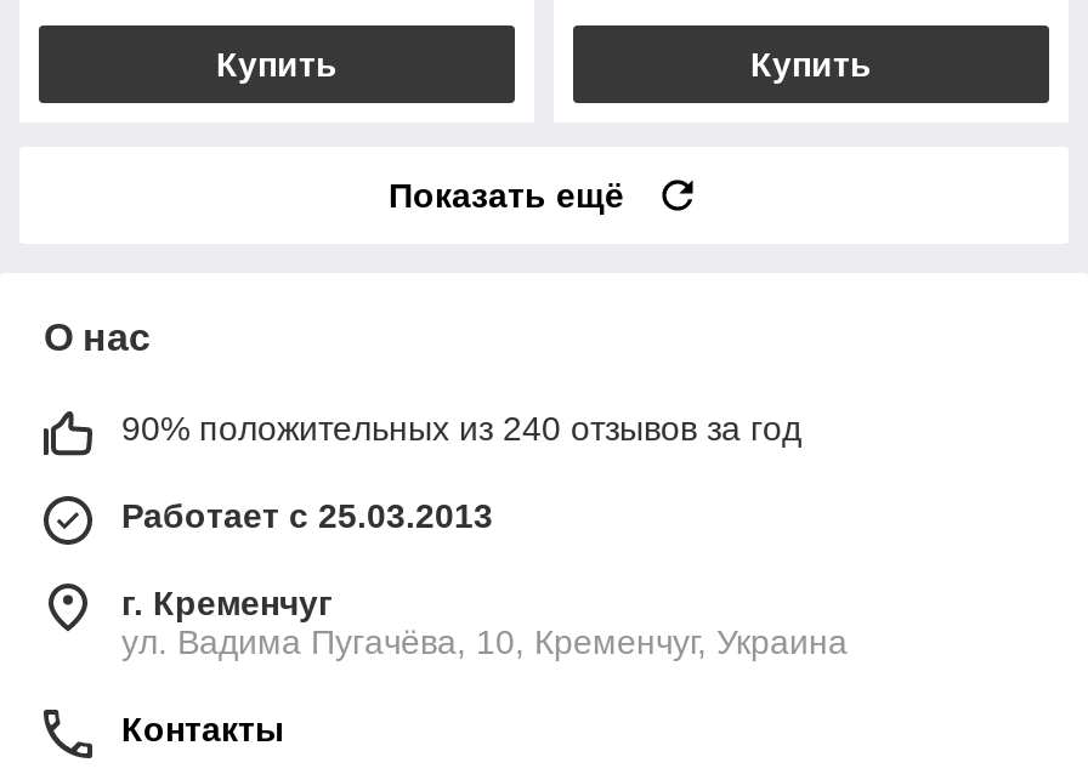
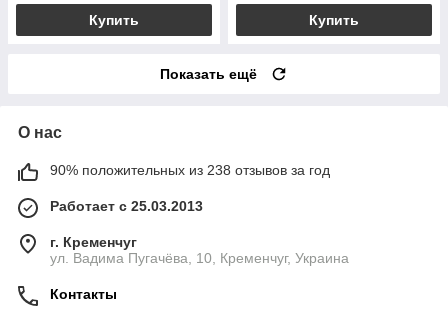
[121,410,801,449] 90% положительных из 240 отзывов за год -> [50,162,330,178] 90% положительных из 238 отзывов за год

